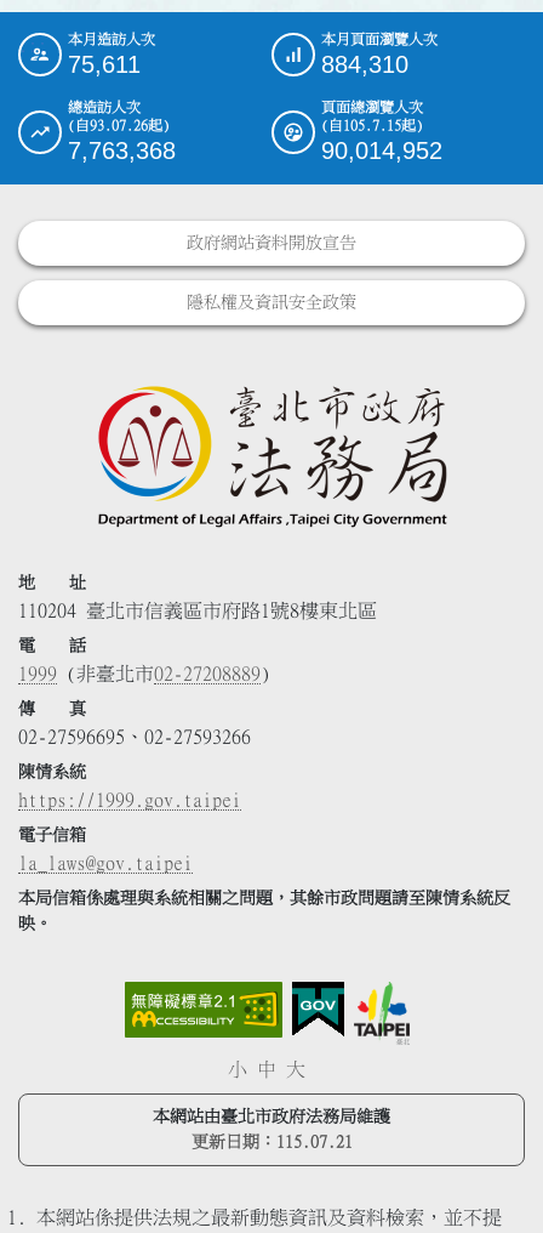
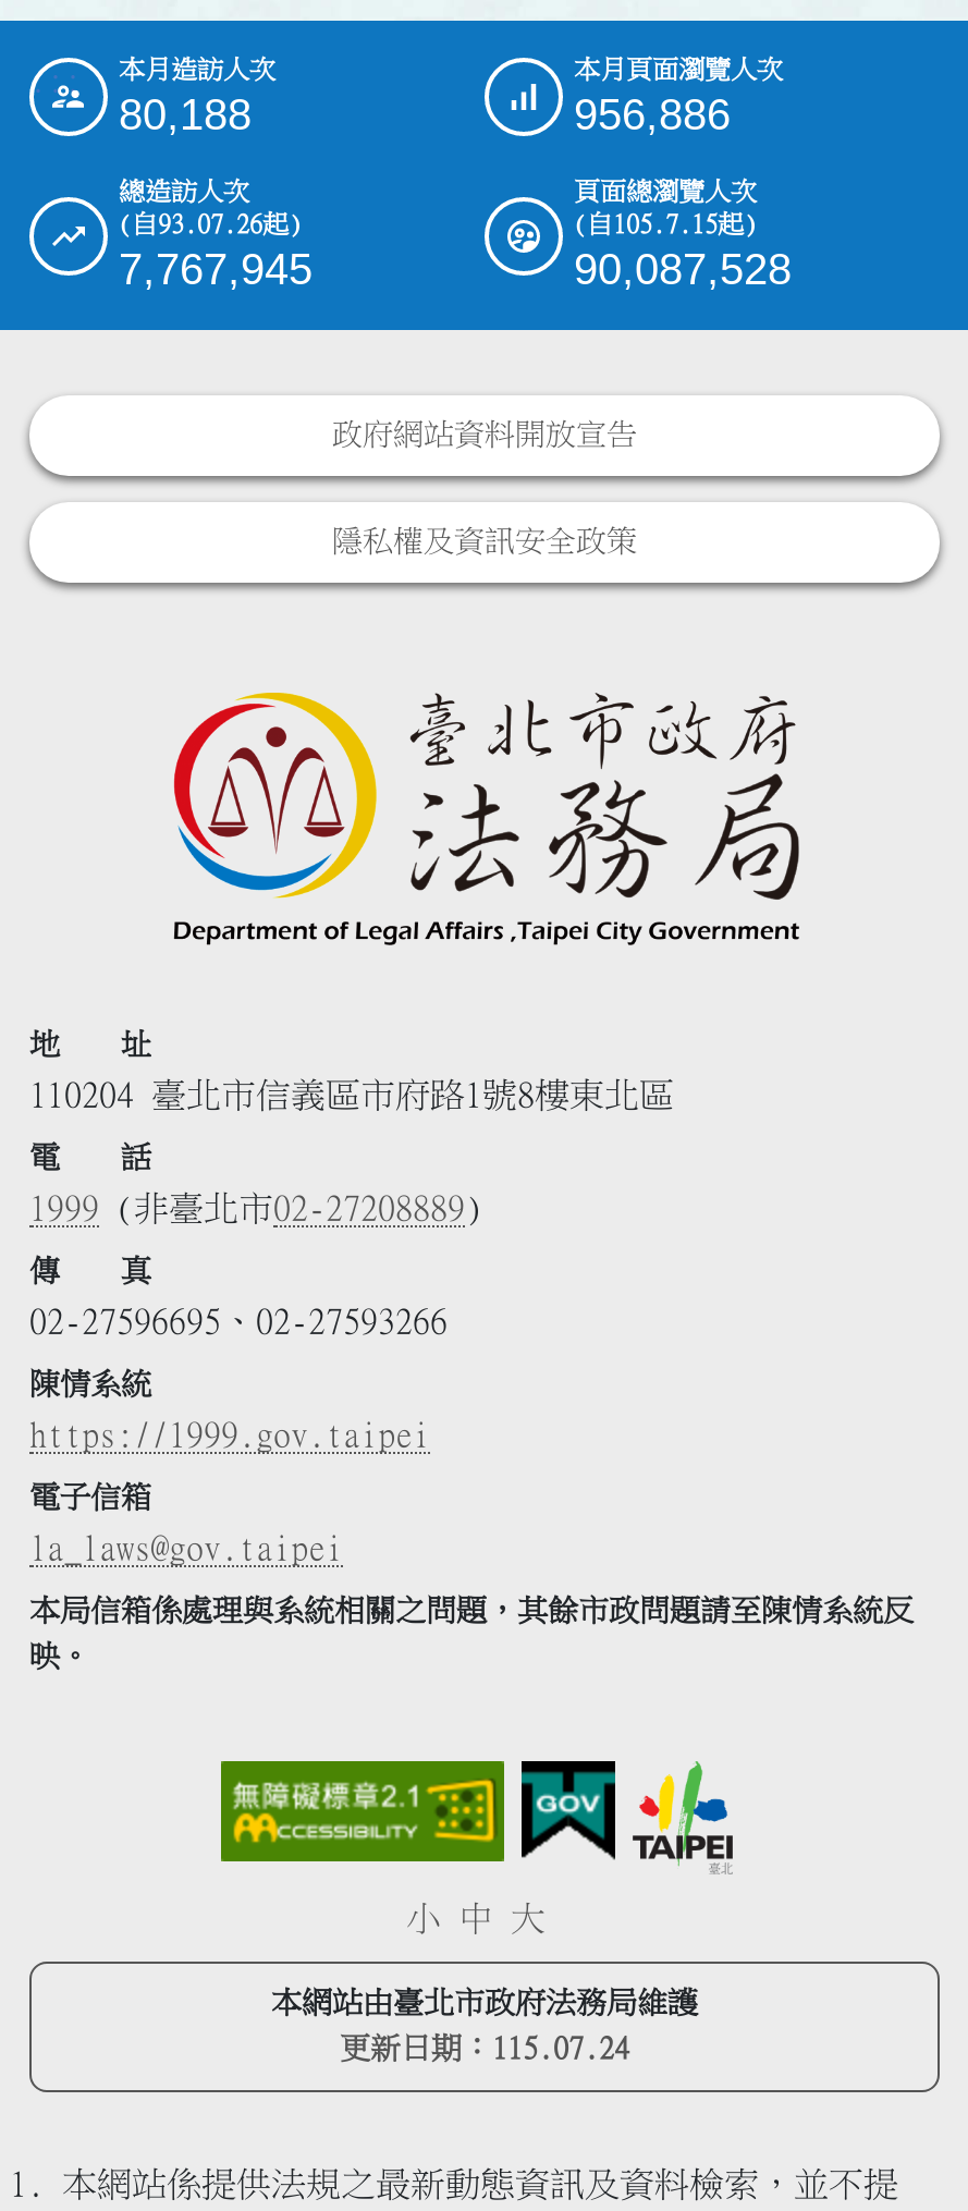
[68,51,141,77] 75,611 -> [119,90,252,138] 80,188
[321,51,408,77] 884,310 -> [574,90,731,138] 956,886
[68,137,176,163] 7,763,368 -> [119,244,313,292] 7,767,945
[321,137,442,163] 90,014,952 -> [574,244,792,292] 90,087,528
[191,1133,352,1150] 更新日期：115.07.21 -> [340,2033,629,2064] 更新日期：115.07.24

